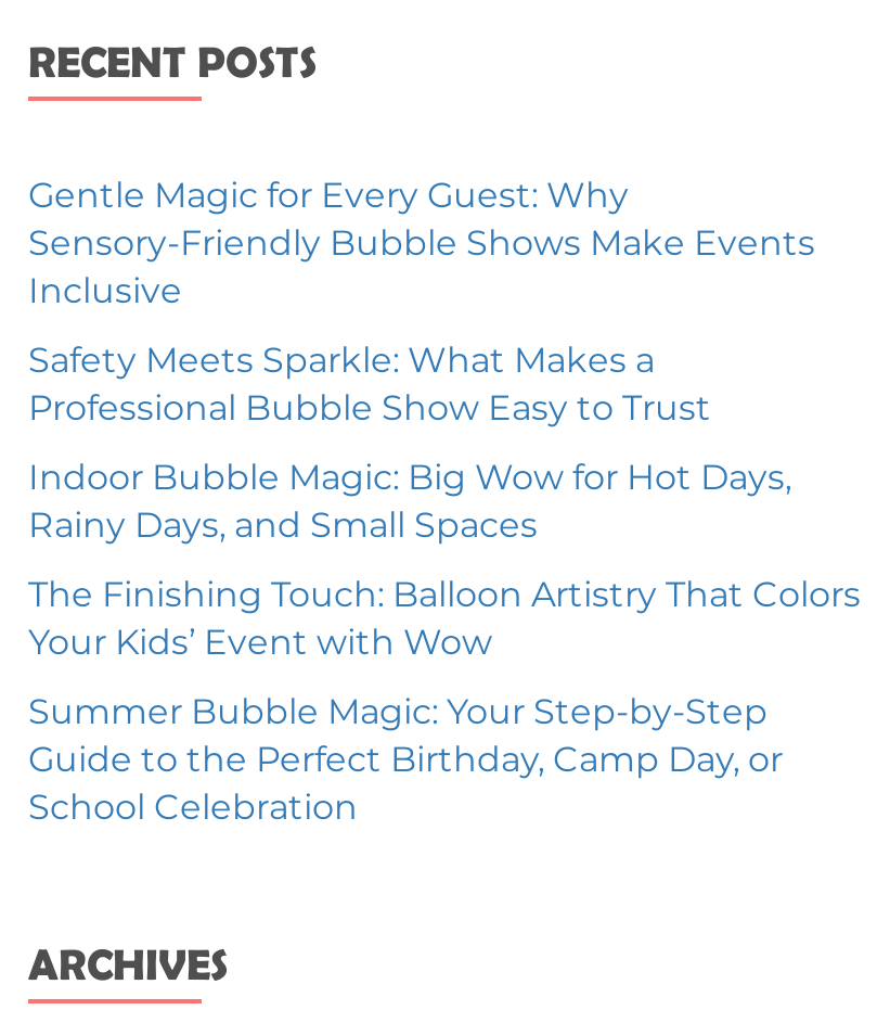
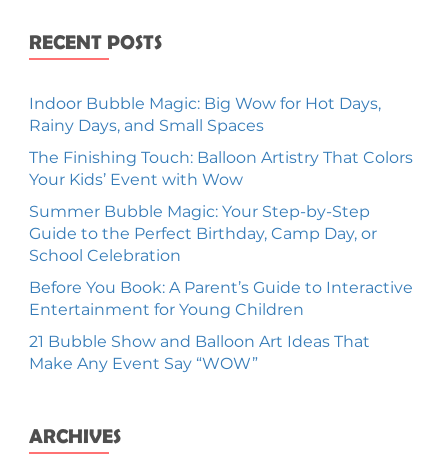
[28,175,815,429] Gentle Magic for Every Guest: Why | Sensory‑Friendly Bubble Shows Make Events | Inclusive | Safety Meets Sparkle: What Makes a | Professional Bubble Show Easy to Trust -> none
moved [28,457,861,828] -> [29,94,413,265]: Indoor Bubble Magic: Big Wow for Hot Days, | Rainy Days, and Small Spaces | The Finishing Touch: Balloon Artistry That Colors | Your Kids’ Event with Wow | Summer Bubble Magic: Your Step‑by‑Step | Guide to the Perfect Birthday, Camp Day, or | School Celebration
none -> [29,278,413,373] Before You Book: A Parent’s Guide to Interactive | Entertainment for Young Children | 21 Bubble Show and Balloon Art Ideas That | Make Any Event Say “WOW”

